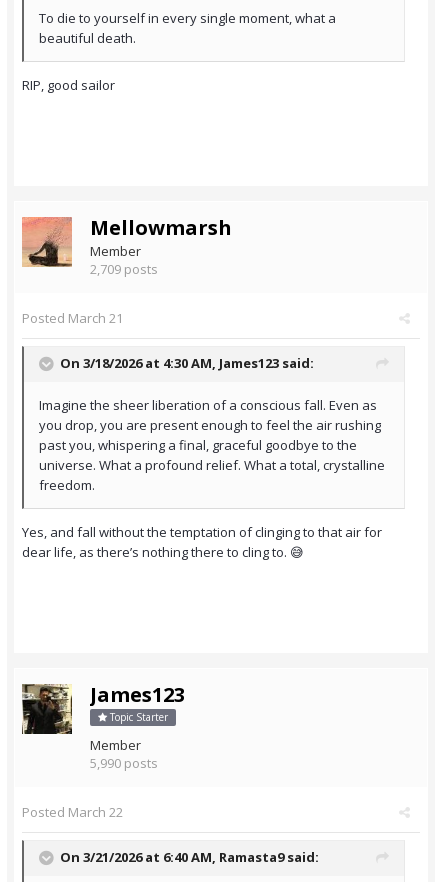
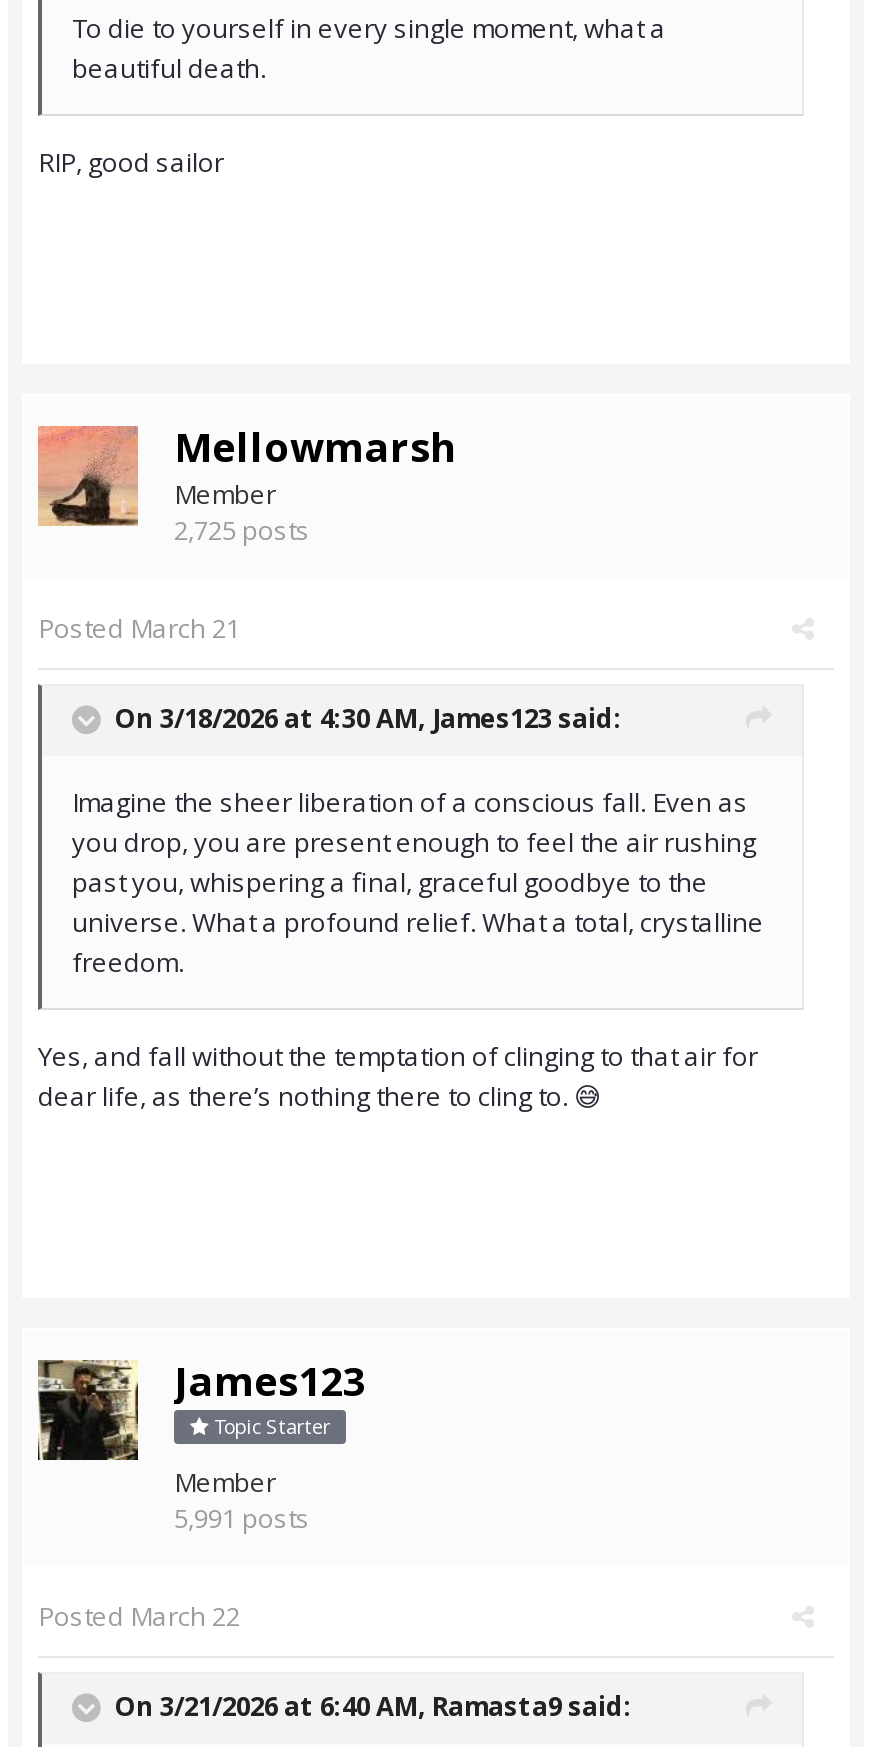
[90,260,158,278] 2,709 posts -> [174,512,310,548] 2,725 posts
[90,754,158,772] 5,990 posts -> [174,1500,310,1536] 5,991 posts

